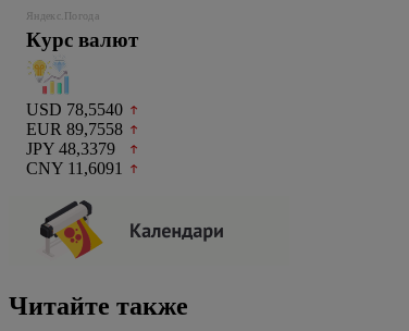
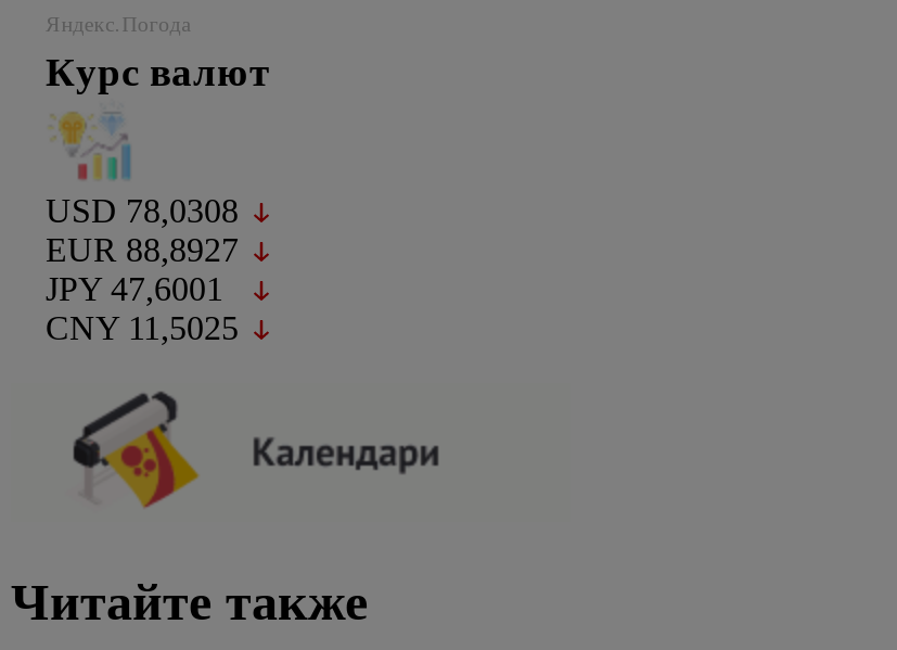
[26,100,123,118] USD 78,5540 -> [46,192,239,229] USD 78,0308
[26,120,123,138] EUR 89,7558 -> [46,231,239,268] EUR 88,8927
[26,139,115,158] JPY 48,3379 -> [46,270,223,307] JPY 47,6001
[26,159,123,177] CNY 11,6091 -> [46,309,239,346] CNY 11,5025

